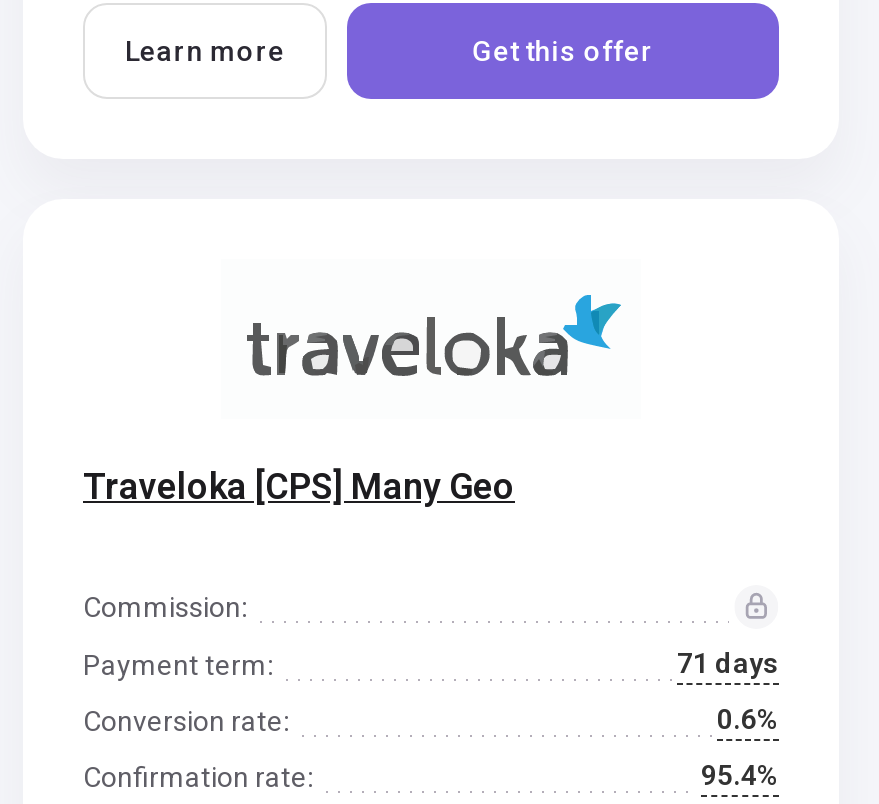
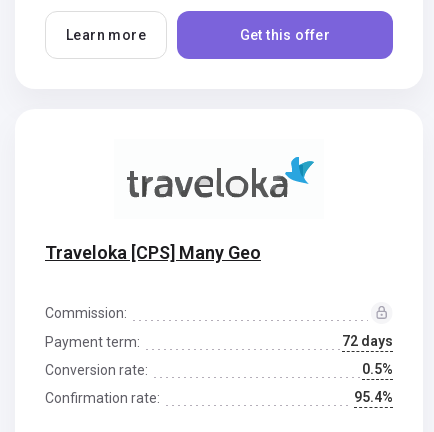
[677,647,779,679] 71 days -> [342,333,393,349] 72 days
[717,703,779,735] 0.6% -> [362,361,393,377] 0.5%

